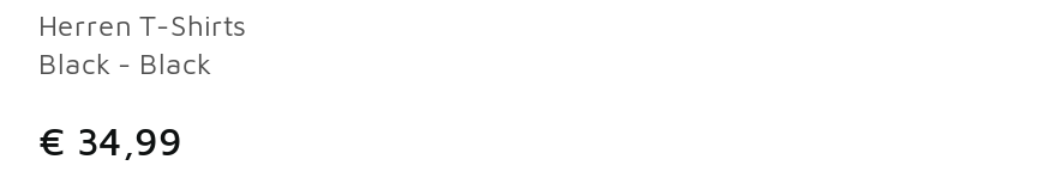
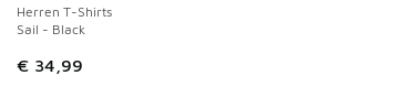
[38,46,211,82] Black - Black -> [17,21,85,38] Sail - Black

